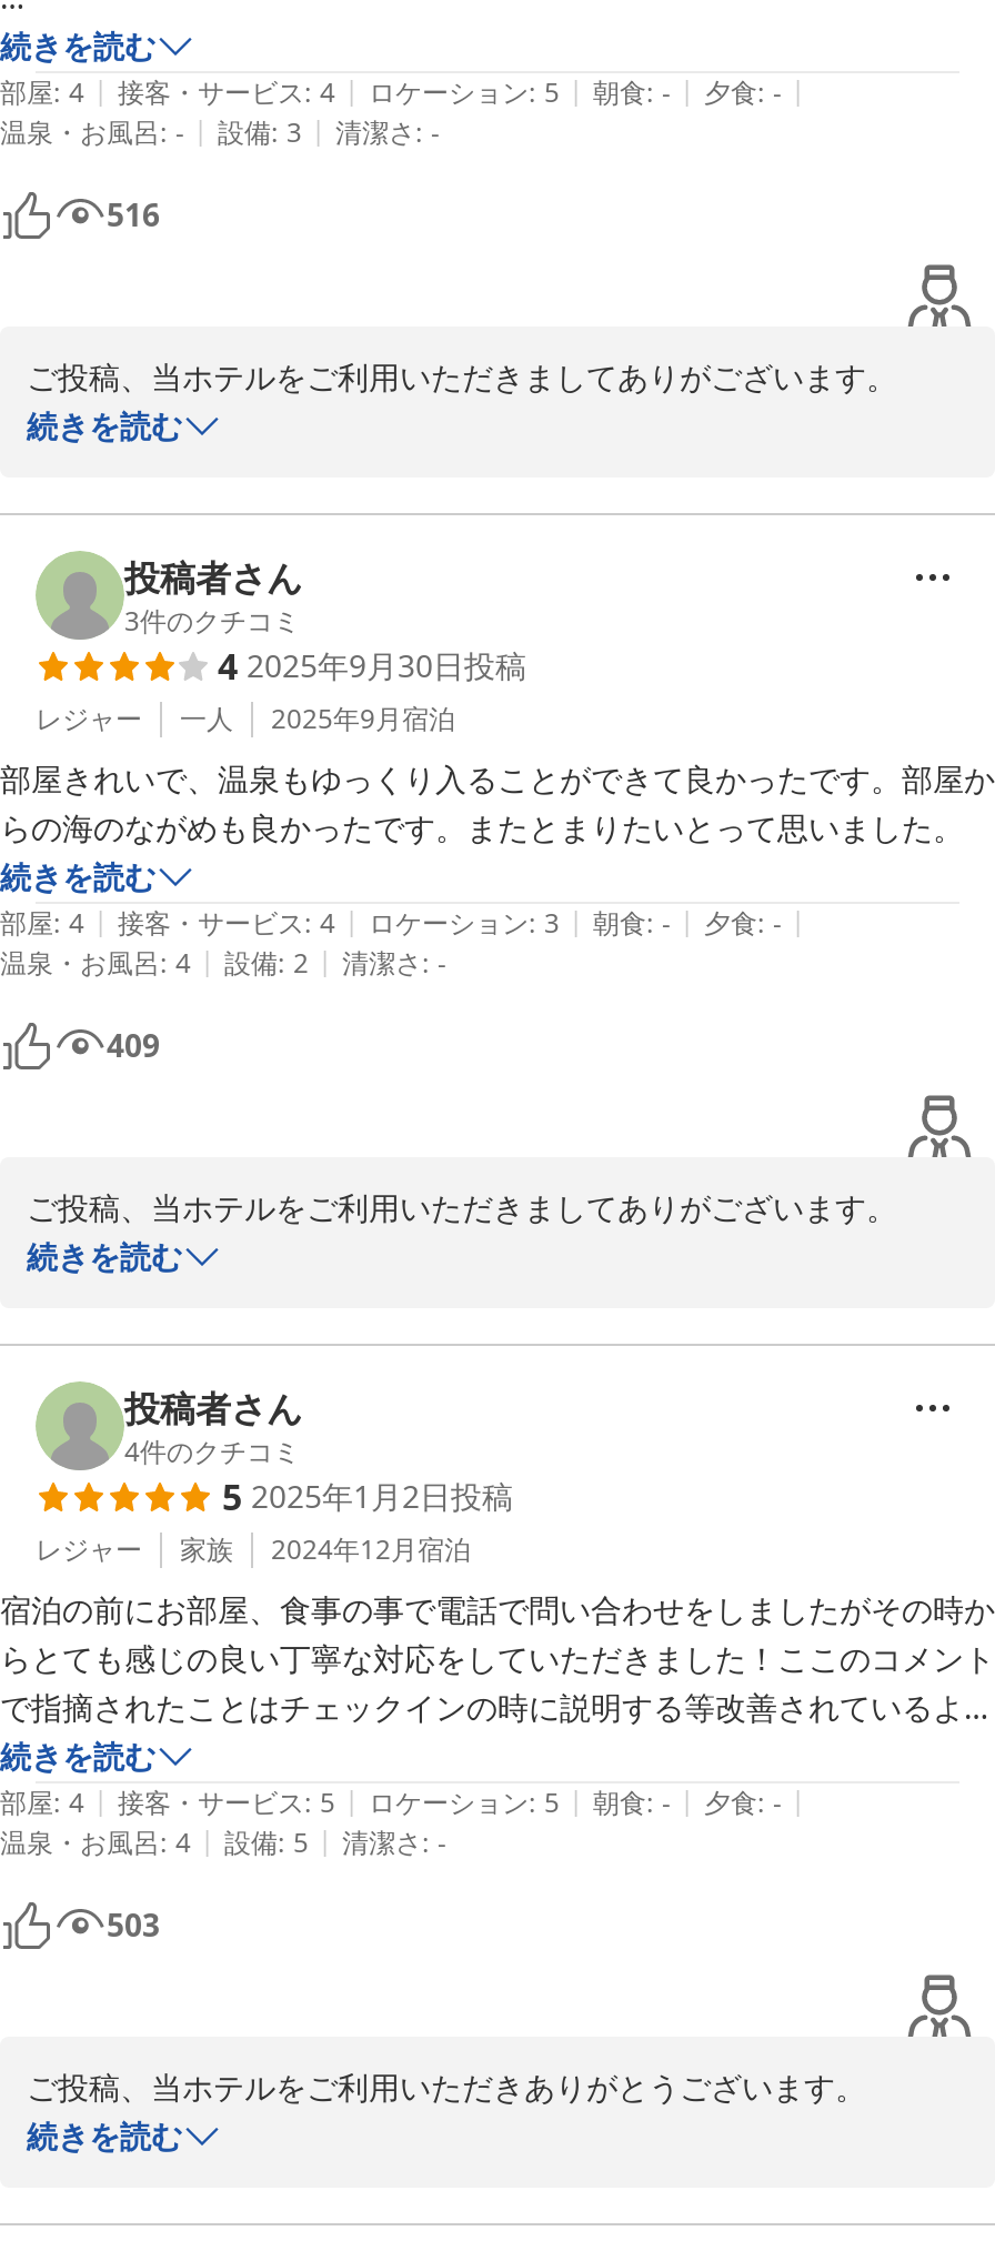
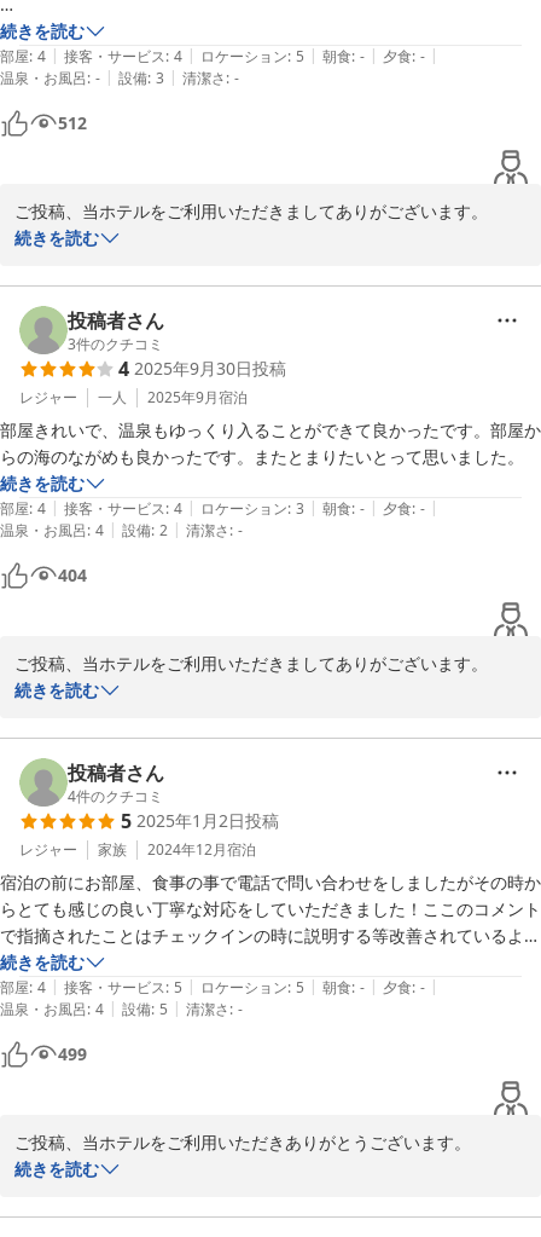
[107,193,160,235] 516 -> [58,111,87,134] 512
[107,1024,160,1066] 409 -> [58,563,87,586] 404
[107,1903,160,1946] 503 -> [58,1042,87,1065] 499

